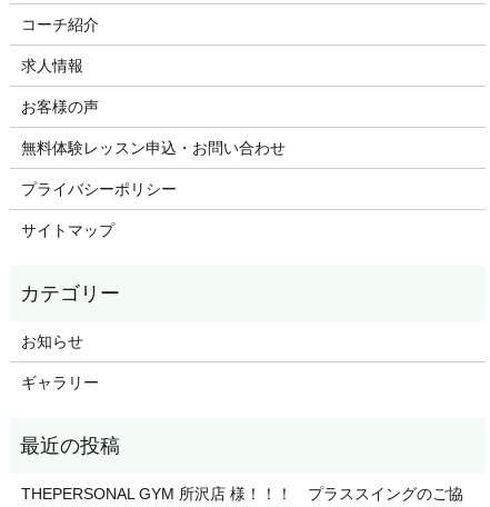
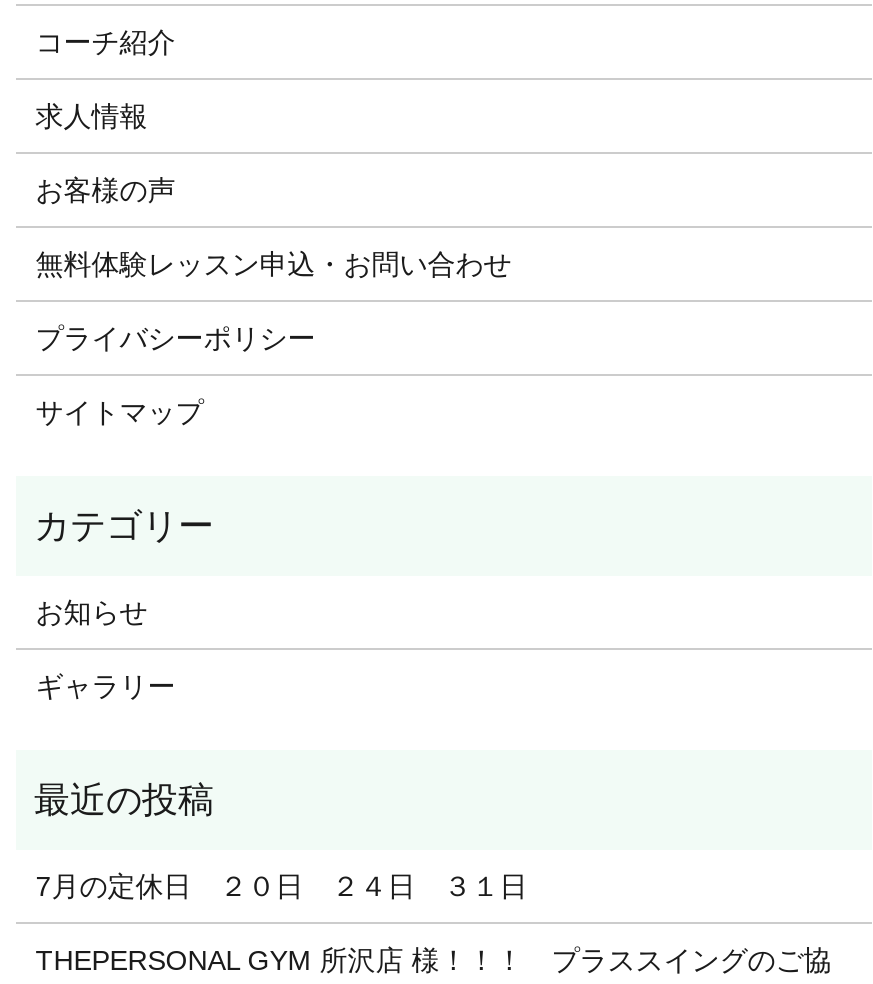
none -> [36,870,528,902] 7月の定休日 ２０日 ２４日 ３１日

